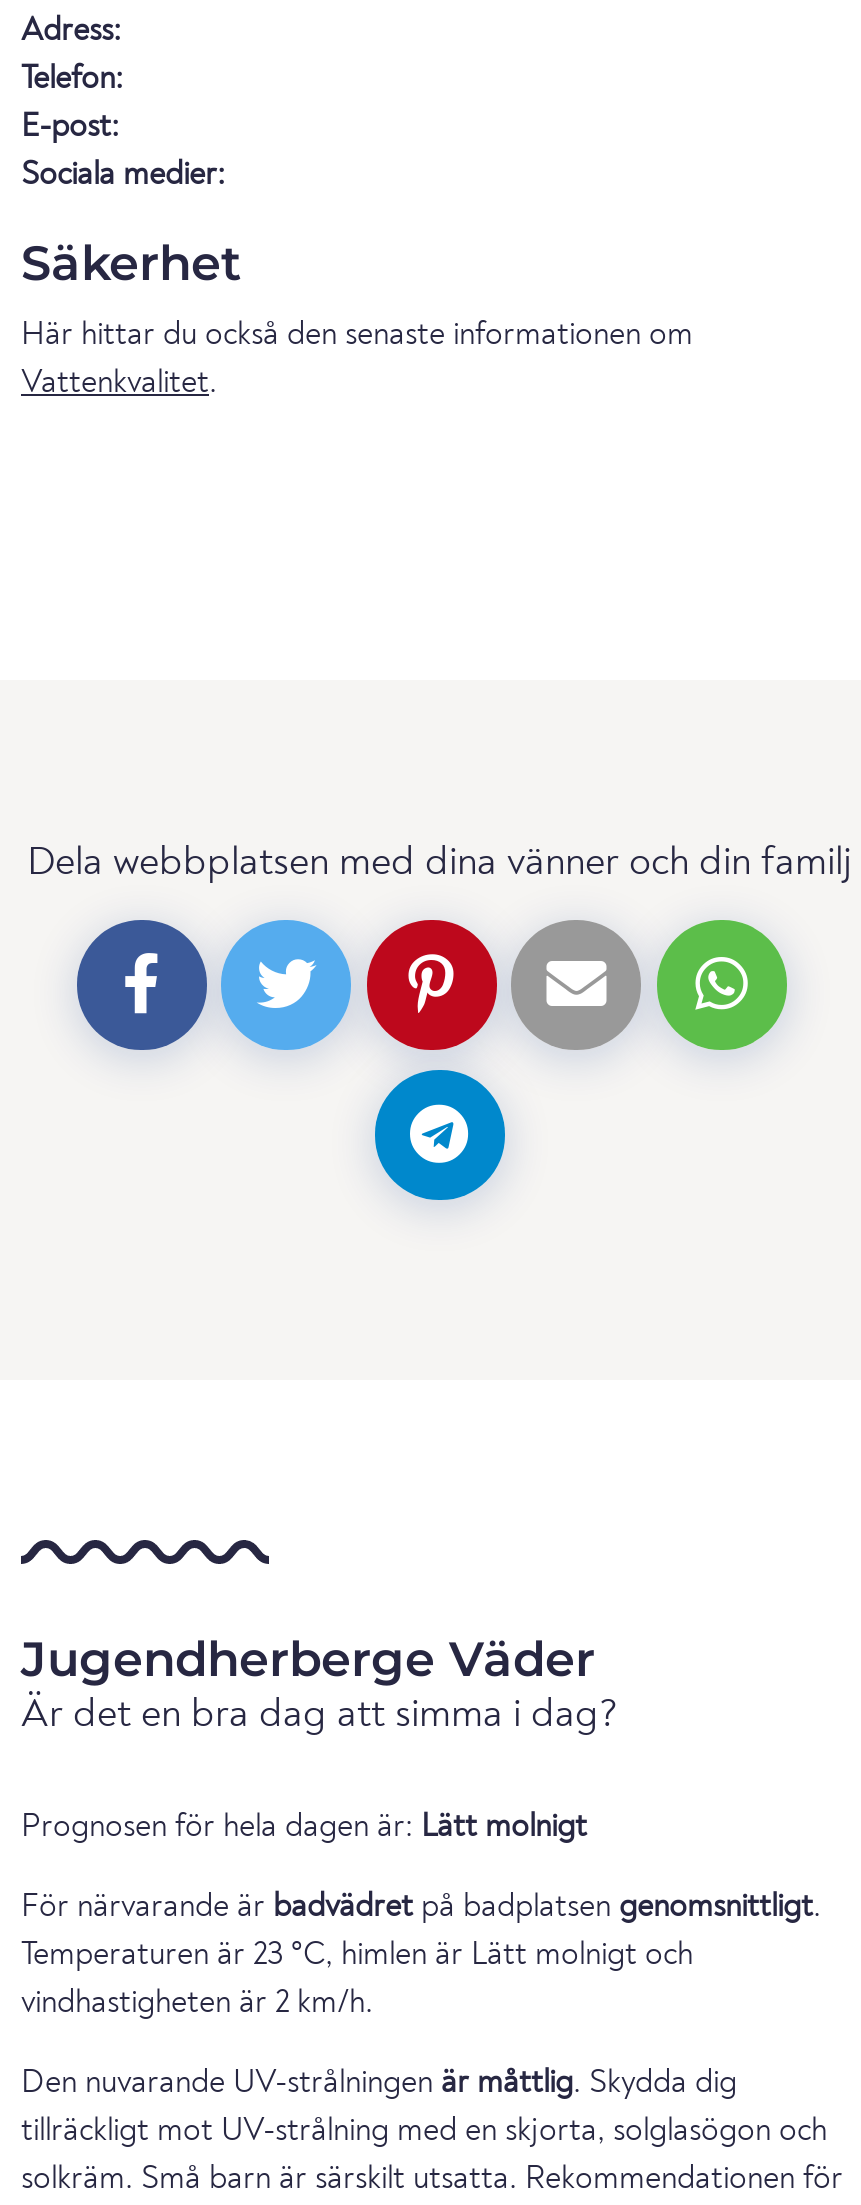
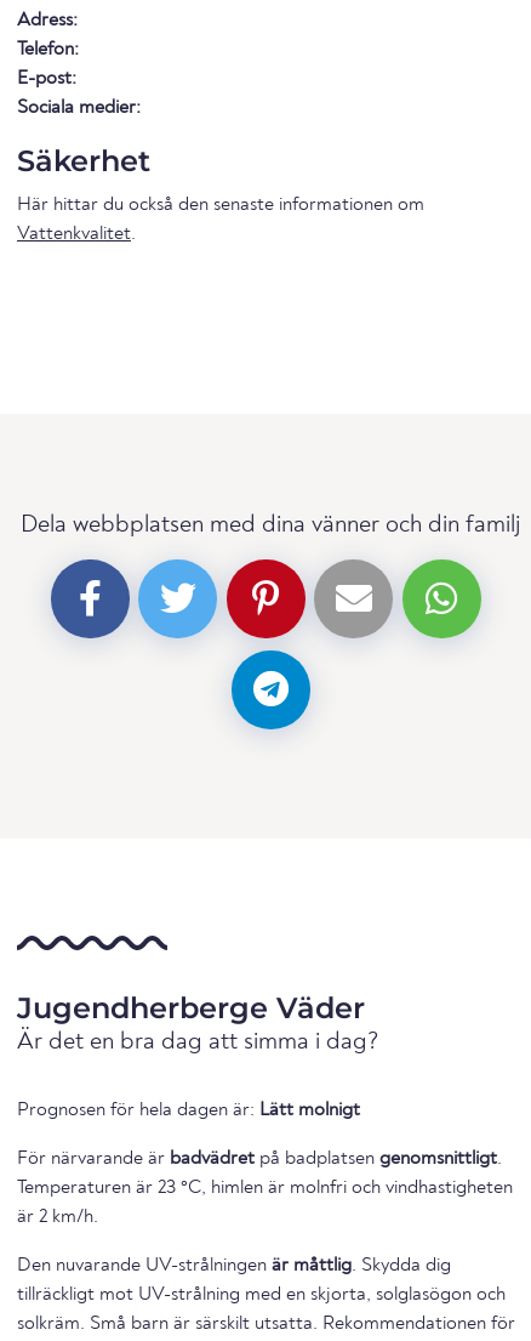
[21,1941,693,1973] Temperaturen är 23 °C, himlen är Lätt molnigt och -> [17,1179,513,1198] Temperaturen är 23 °C, himlen är molnfri och vindhastigheten
[21,1989,373,2021] vindhastigheten är 2 km/h. -> [17,1208,98,1227] är 2 km/h.

